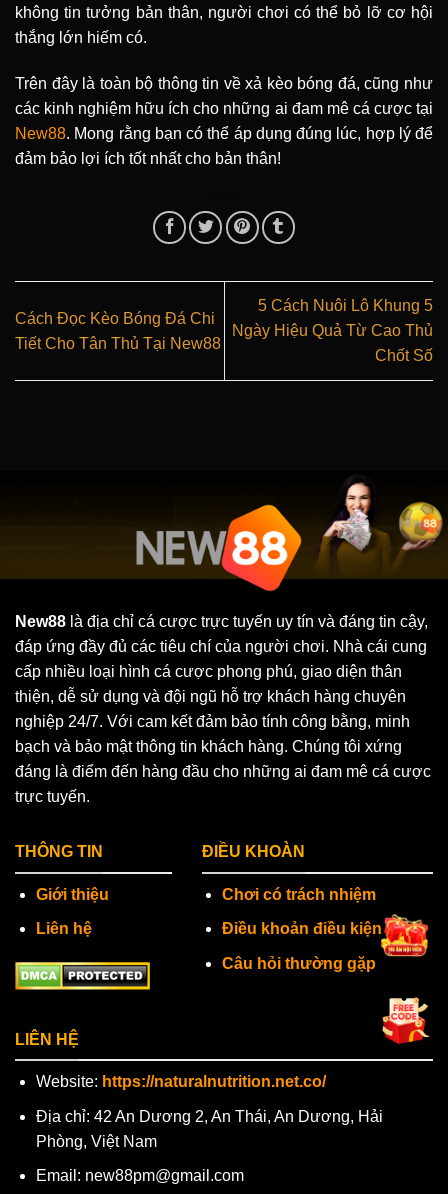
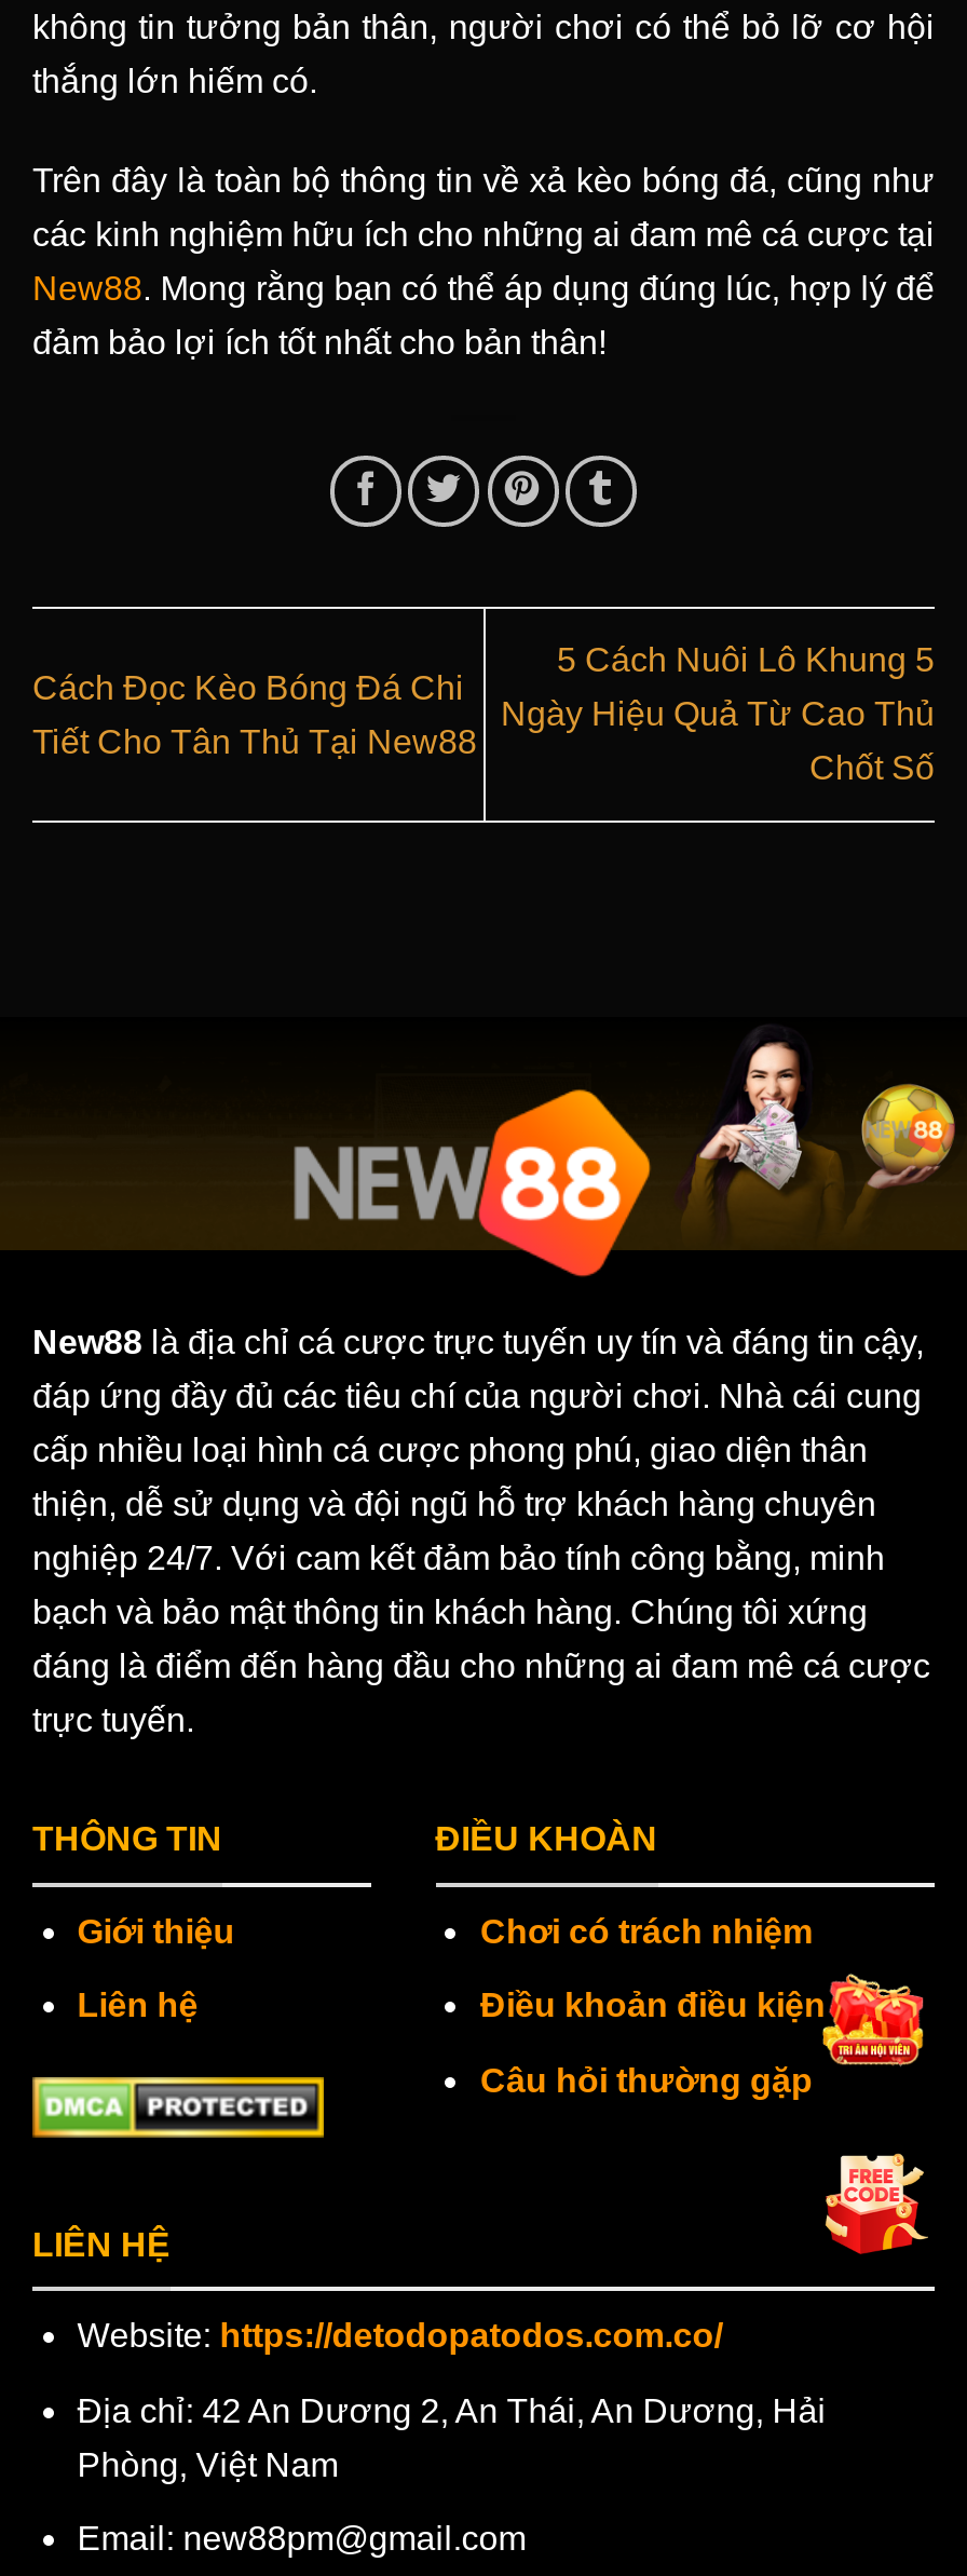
[36,1073,326,1090] Website: https://naturalnutrition.net.co/ -> [77,2318,723,2354] Website: https://detodopatodos.com.co/

